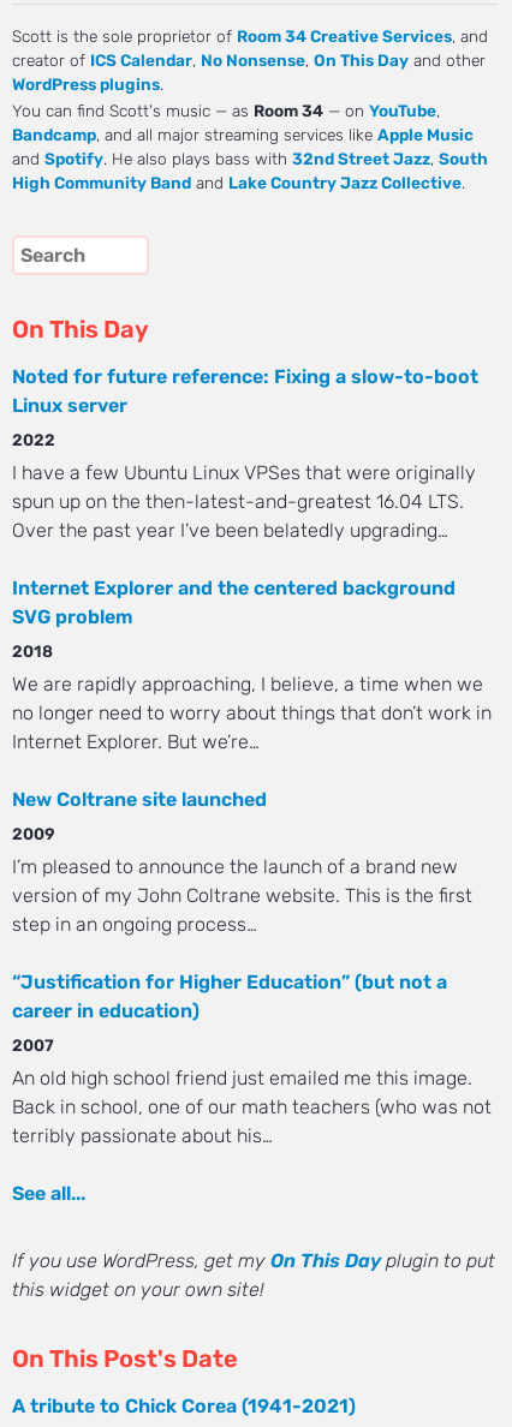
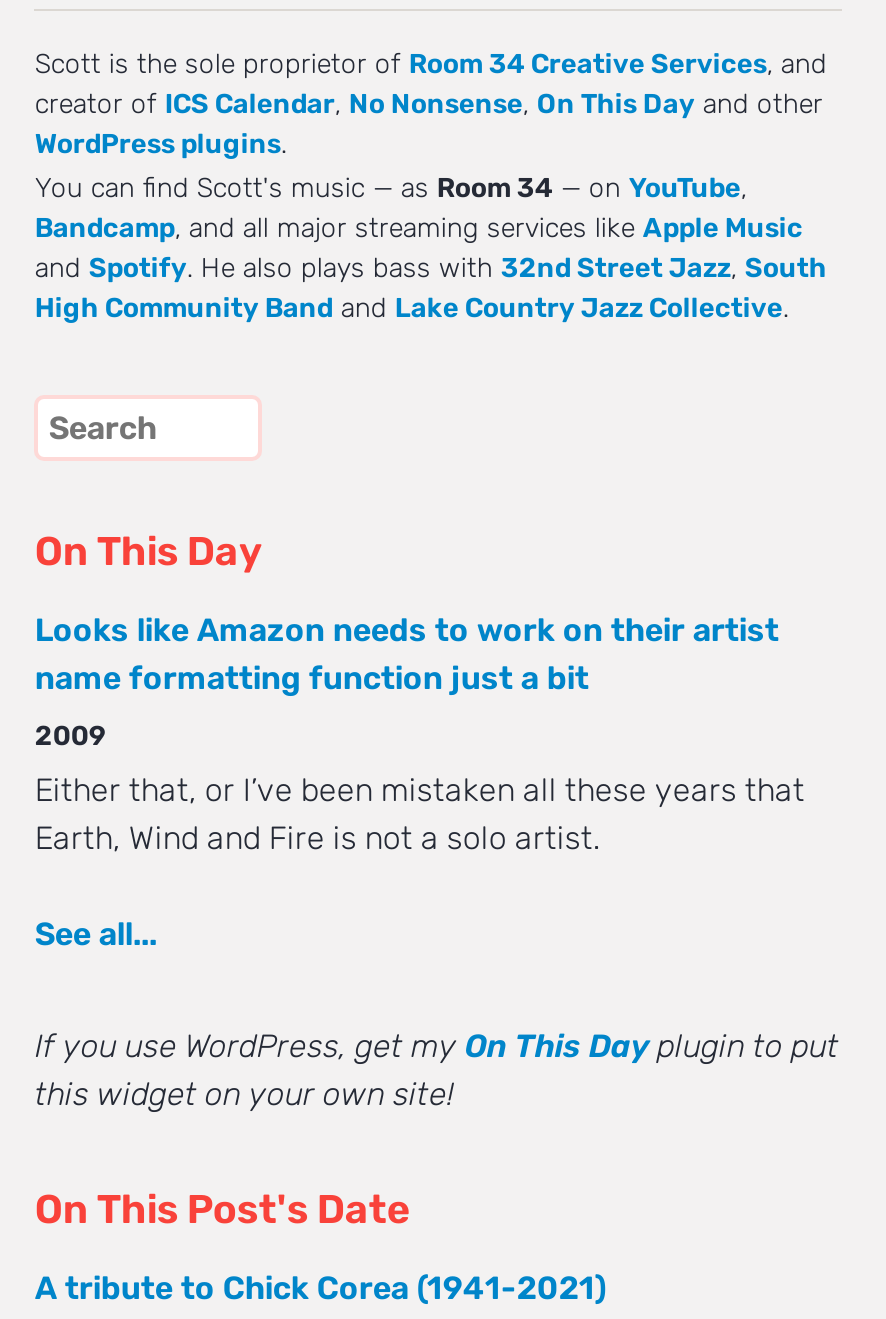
[12,365,492,810] Noted for future reference: Fixing a slow-to-boot | Linux server | 2022 | I have a few Ubuntu Linux VPSes that were originally | spun up on the then-latest-and-greatest 16.04 LTS. | Over the past year I’ve been belatedly upgrading… | Internet Explorer and the centered background | SVG problem | 2018 | We are rapidly approaching, I believe, a time when we | no longer need to worry about things that don’t work in | Internet Explorer. But we’re… | New Coltrane site launched -> [35,610,779,696] Looks like Amazon needs to work on their artist | name formatting function just a bit
[12,855,492,1147] I’m pleased to announce the launch of a brand new | version of my John Coltrane website. This is the first | step in an ongoing process… | “Justification for Higher Education” (but not a | career in education) | 2007 | An old high school friend just emailed me this image. | Back in school, one of our math teachers (who was not | terribly passionate about his… -> [35,770,805,856] Either that, or I’ve been mistaken all these years that | Earth, Wind and Fire is not a solo artist.

